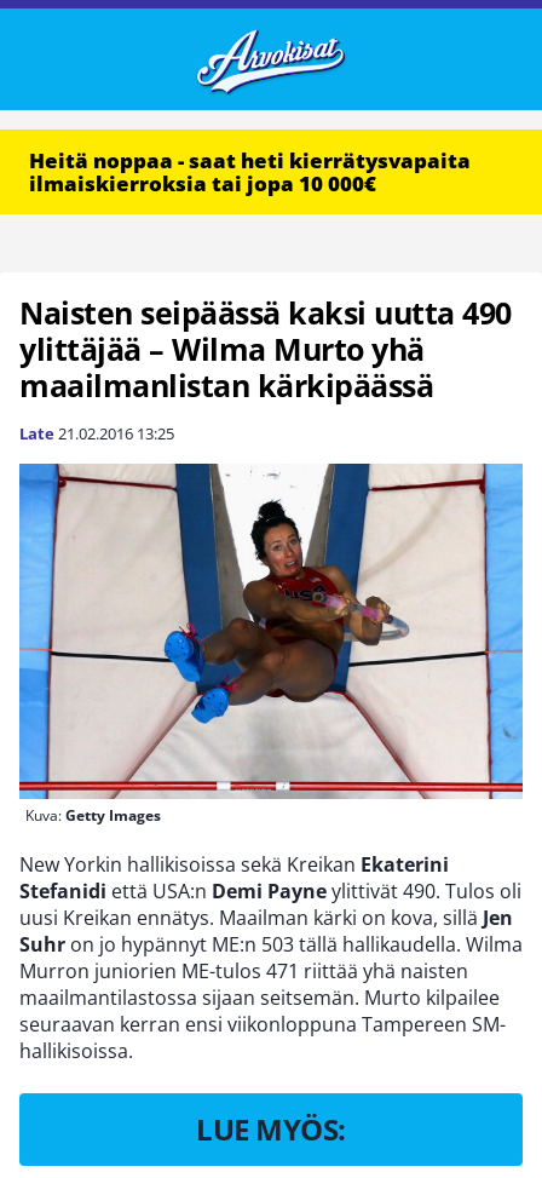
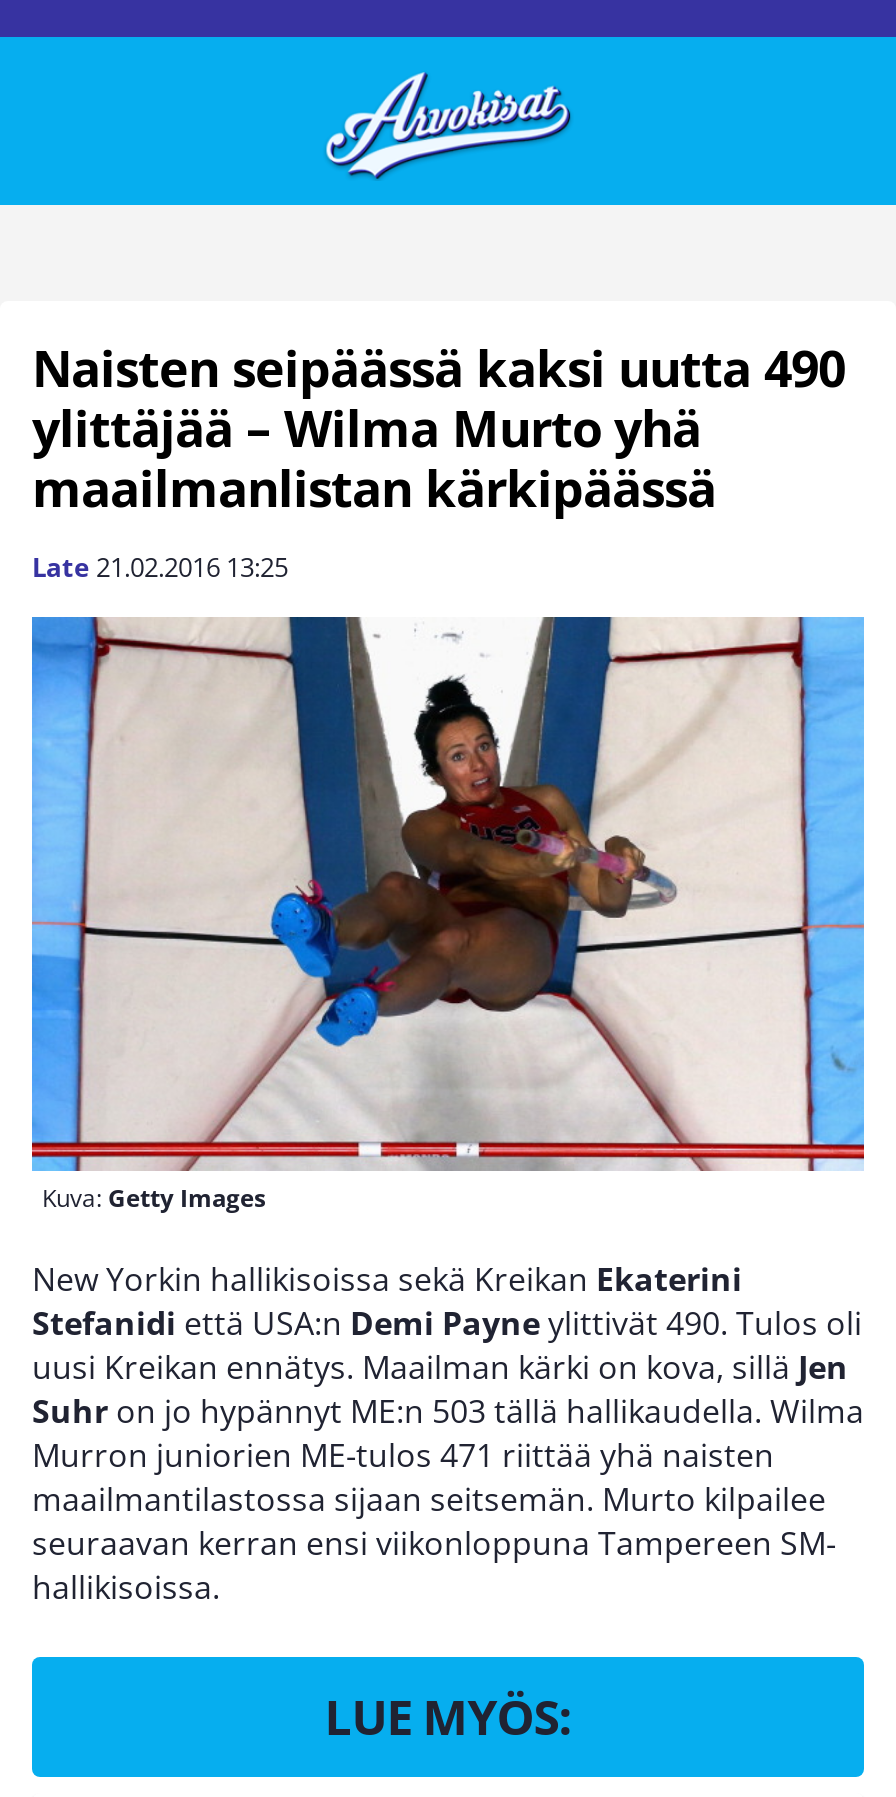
[29,146,471,197] Heitä noppaa - saat heti kierrätysvapaita | ilmaiskierroksia tai jopa 10 000€ -> none

